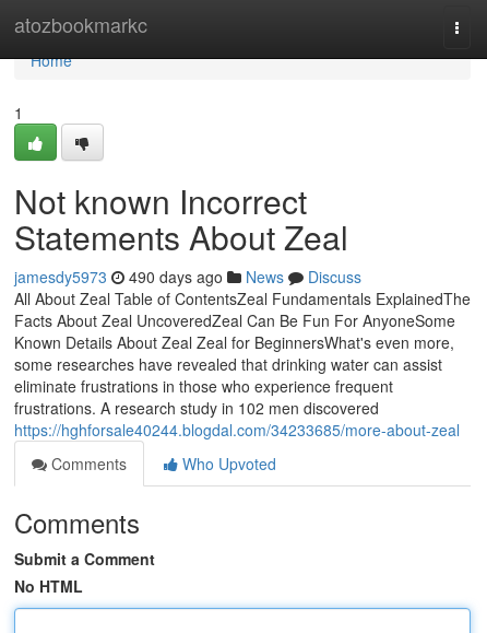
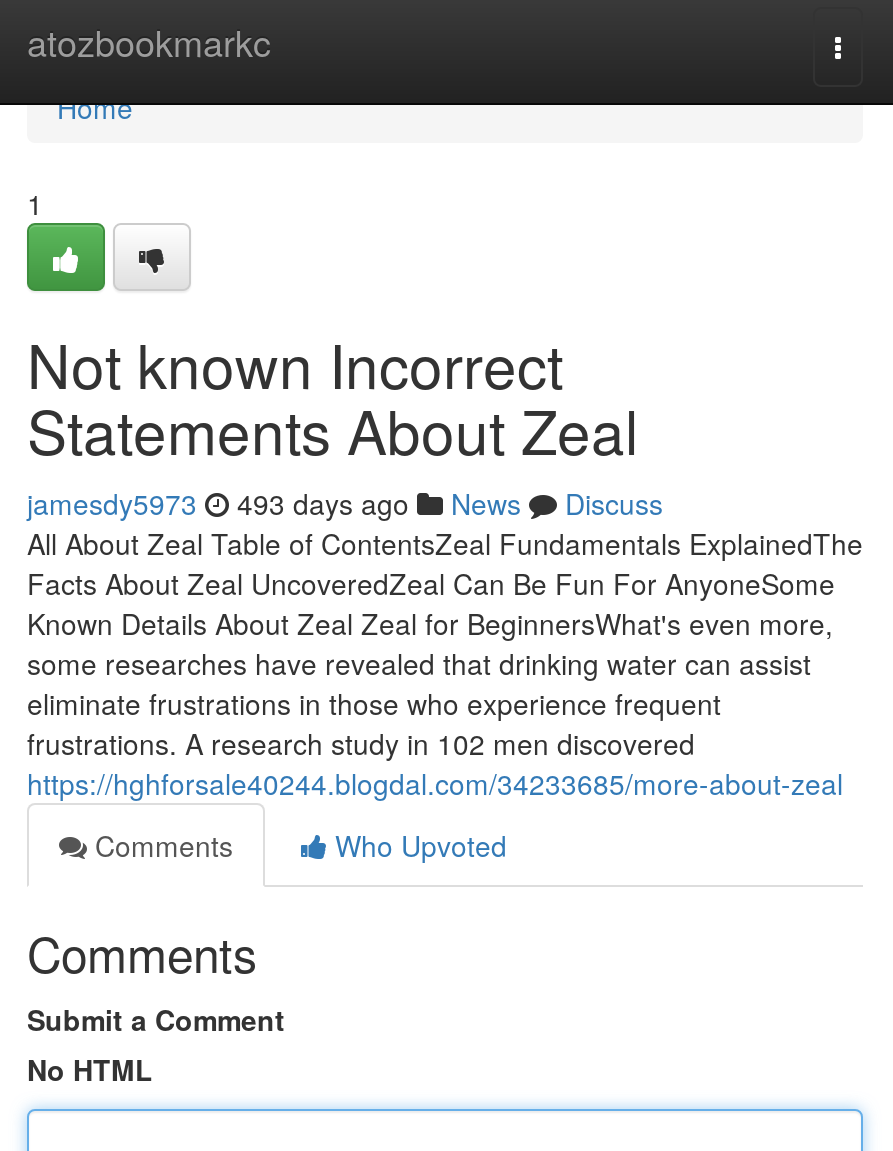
[14,266,361,288] jamesdy5973 490 days ago News Discuss -> [27,483,663,523] jamesdy5973 493 days ago News Discuss

